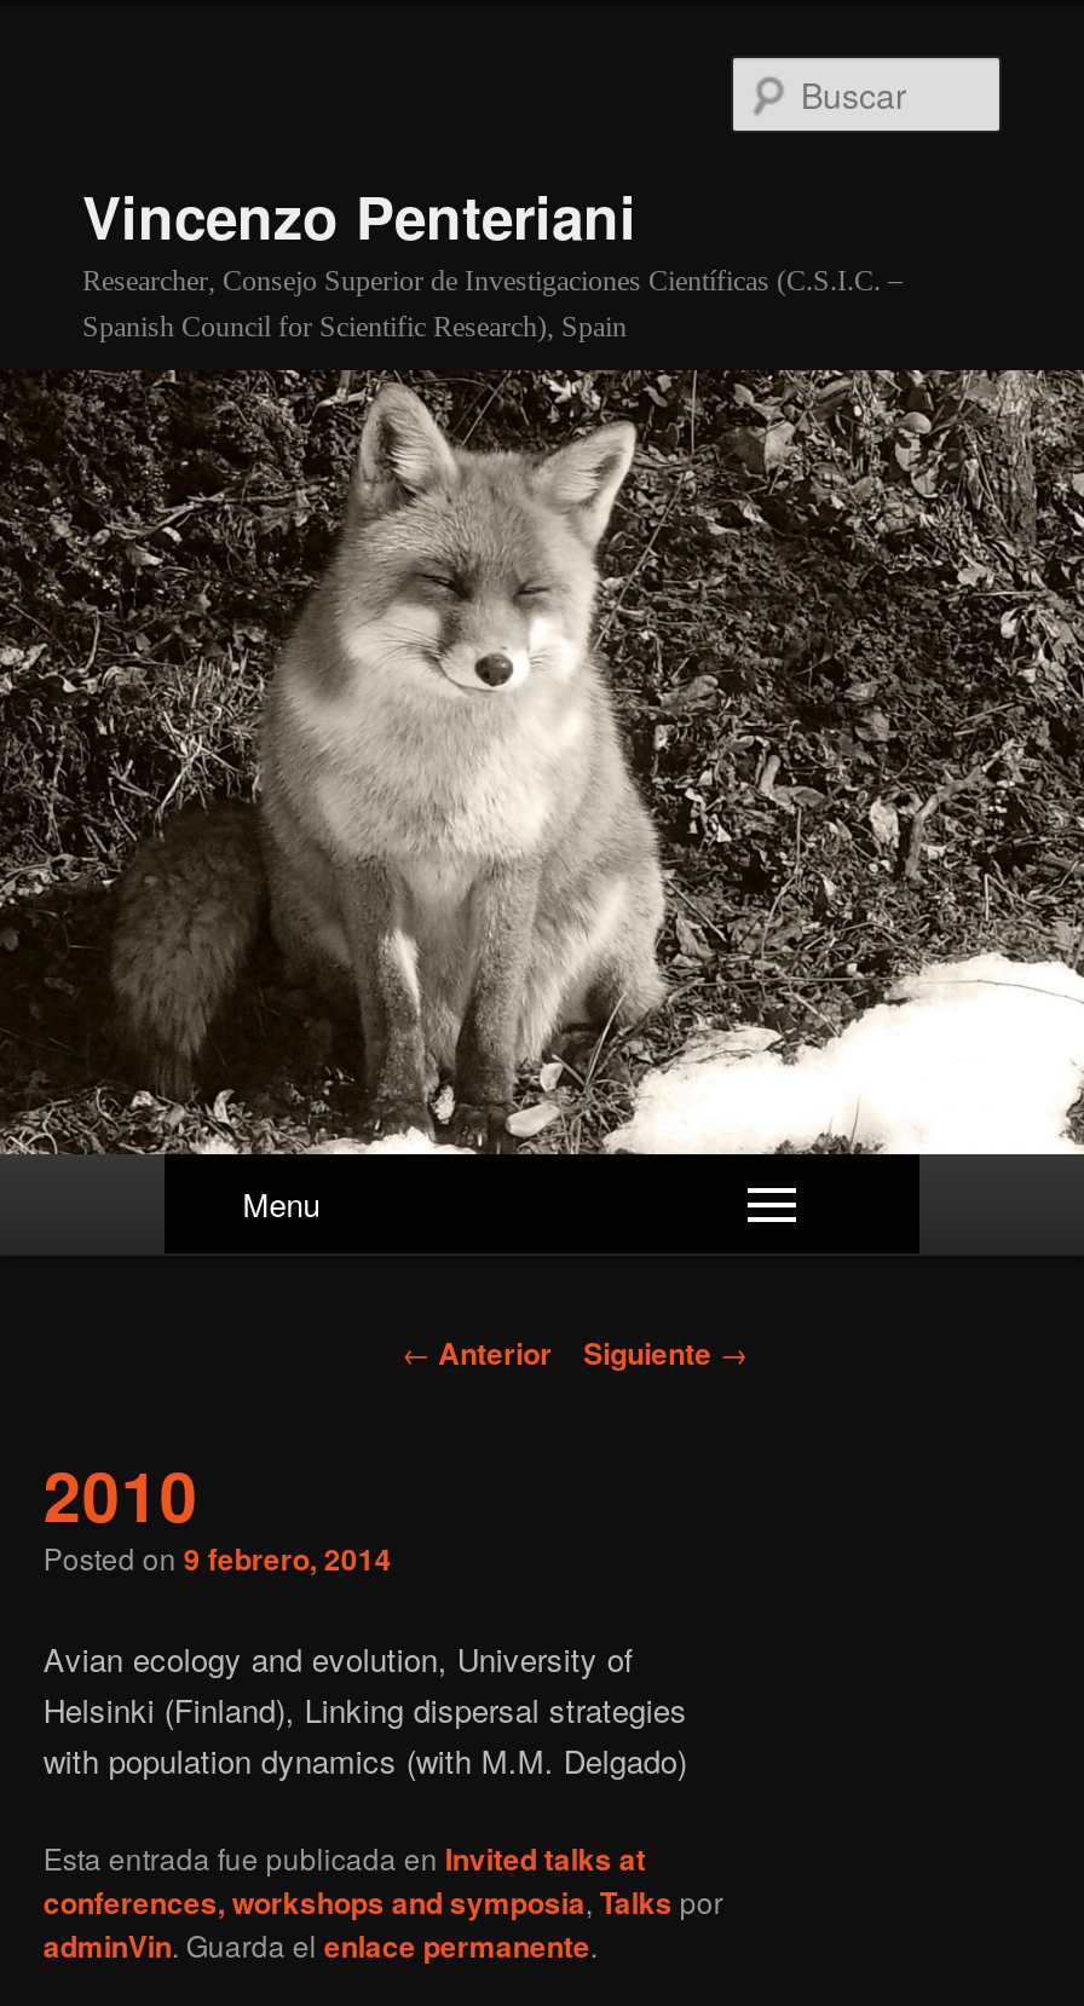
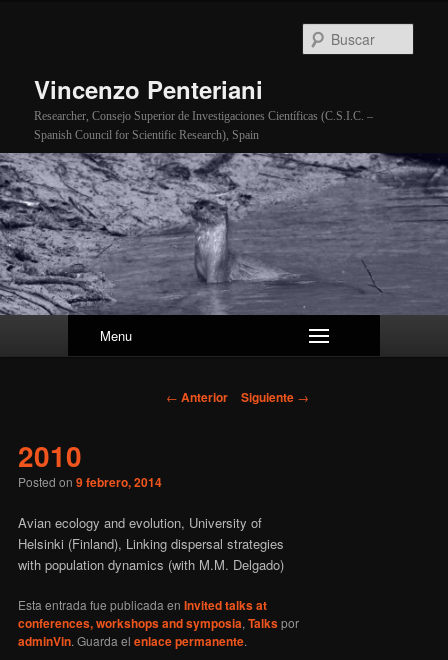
[7,368,1077,1157] [image] -> [3,152,445,316] [image]

